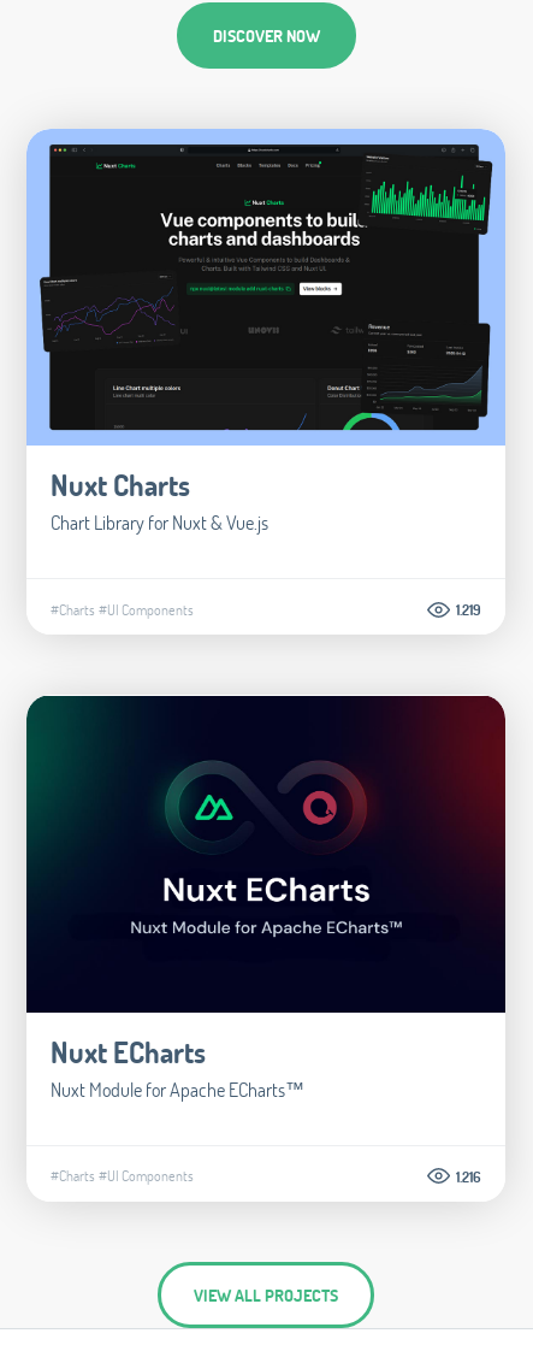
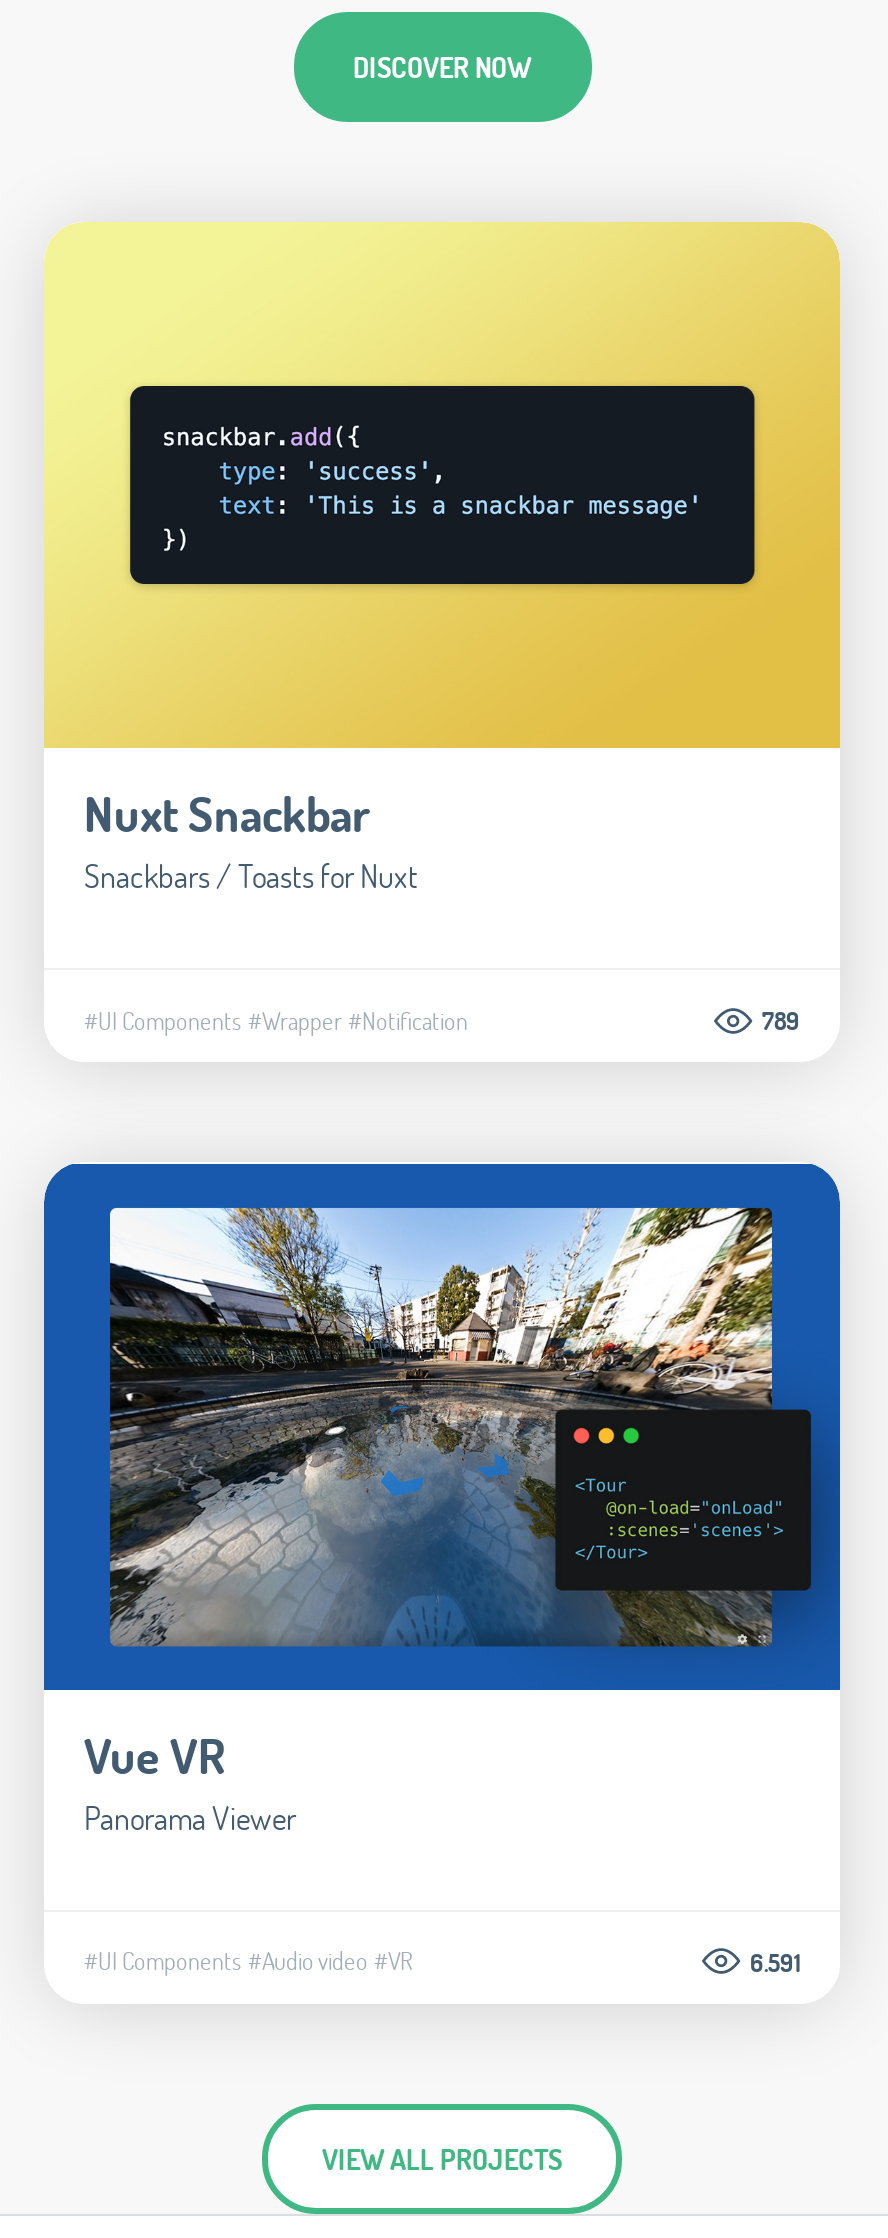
[26,129,505,535] [image] | Nuxt Charts | Chart Library for Nuxt & Vue.js -> [42,220,842,897] [image] | Nuxt Snackbar | Snackbars / Toasts for Nuxt
[51,599,481,619] #Charts #UI Components | 1.219 -> [84,1003,800,1037] #UI Components #Wrapper #Notification | 789
[25,695,507,1101] [image] | Nuxt ECharts | Nuxt Module for Apache ECharts™ -> [42,1162,842,1837] [image] | Vue VR | Panorama Viewer
[51,1165,481,1186] #Charts #UI Components | 1.216 -> [84,1944,800,1977] #UI Components #Audio video #VR | 6.591

